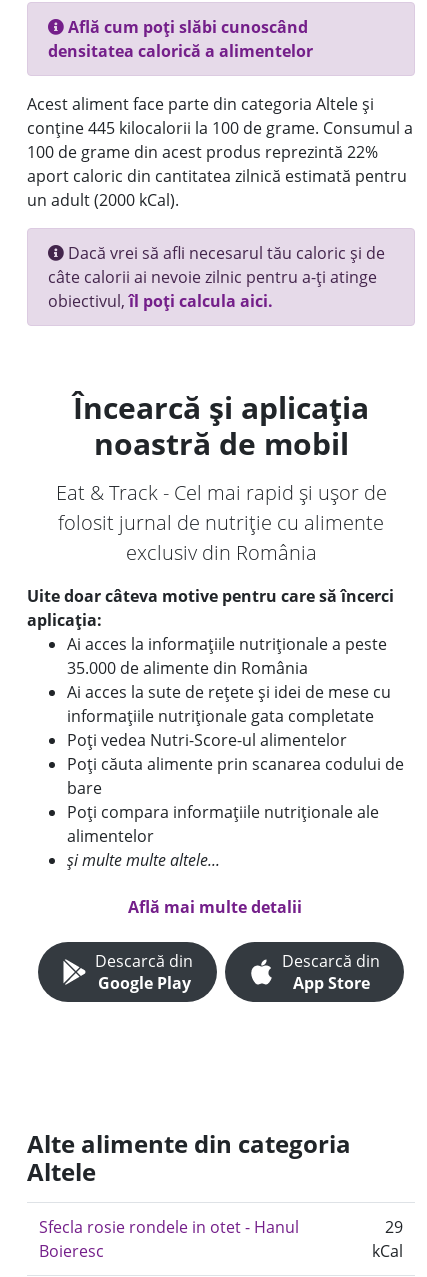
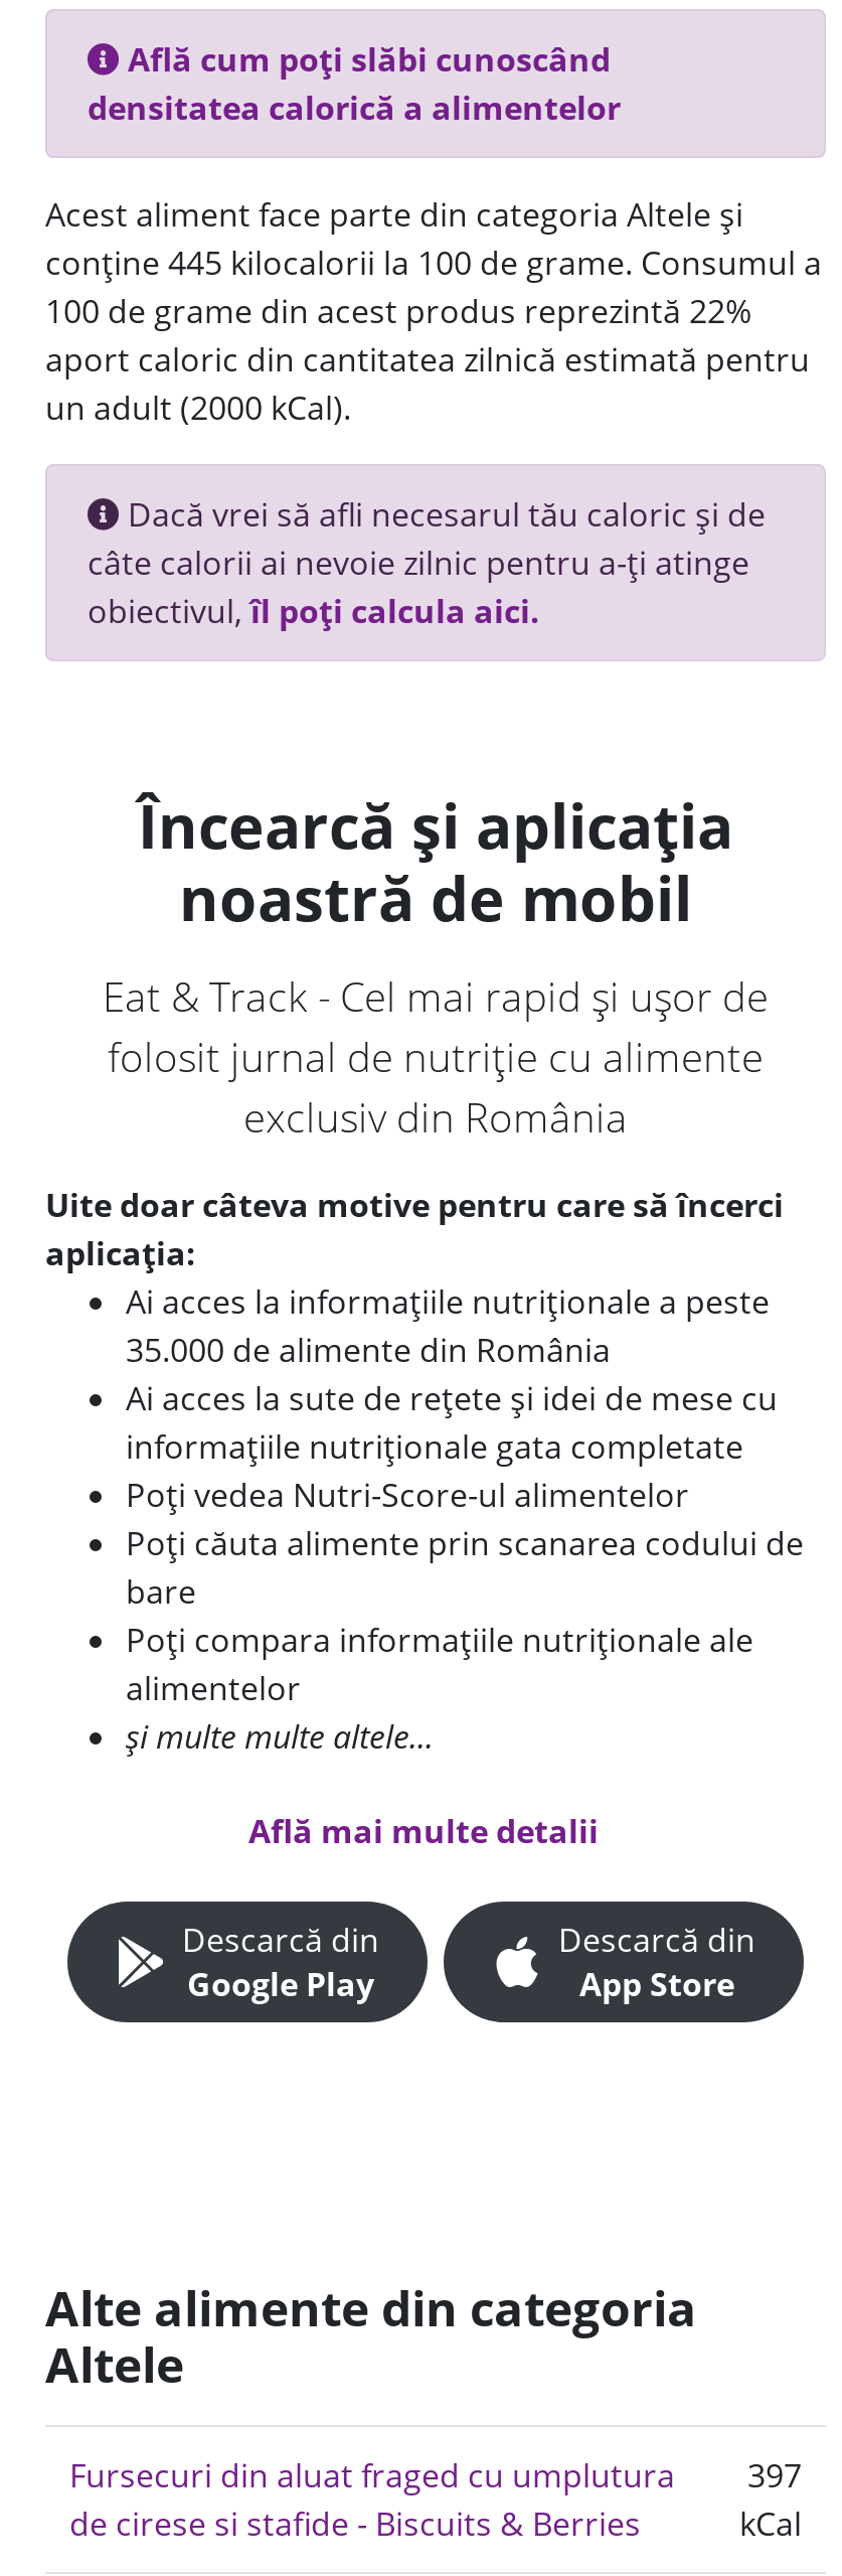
[39,1216,299,1262] Sfecla rosie rondele in otet - Hanul | Boieresc -> [69,2453,675,2546] Fursecuri din aluat fraged cu umplutura | de cirese si stafide - Biscuits & Berries
[385,1216,403,1238] 29 -> [747,2453,802,2497] 397

